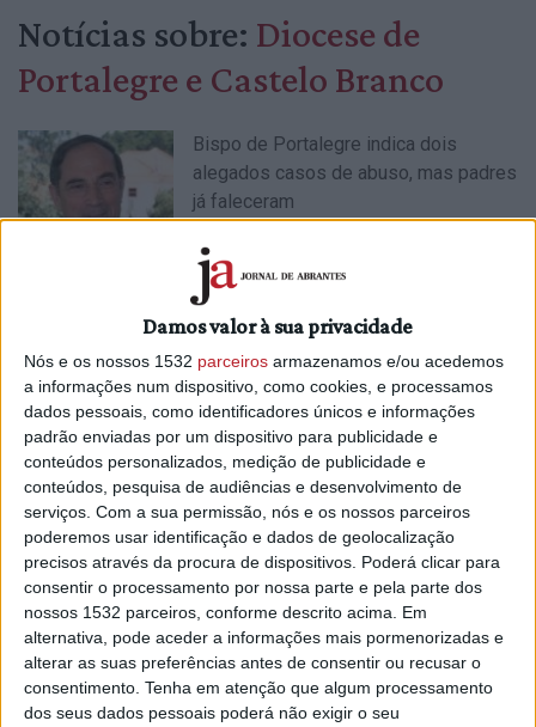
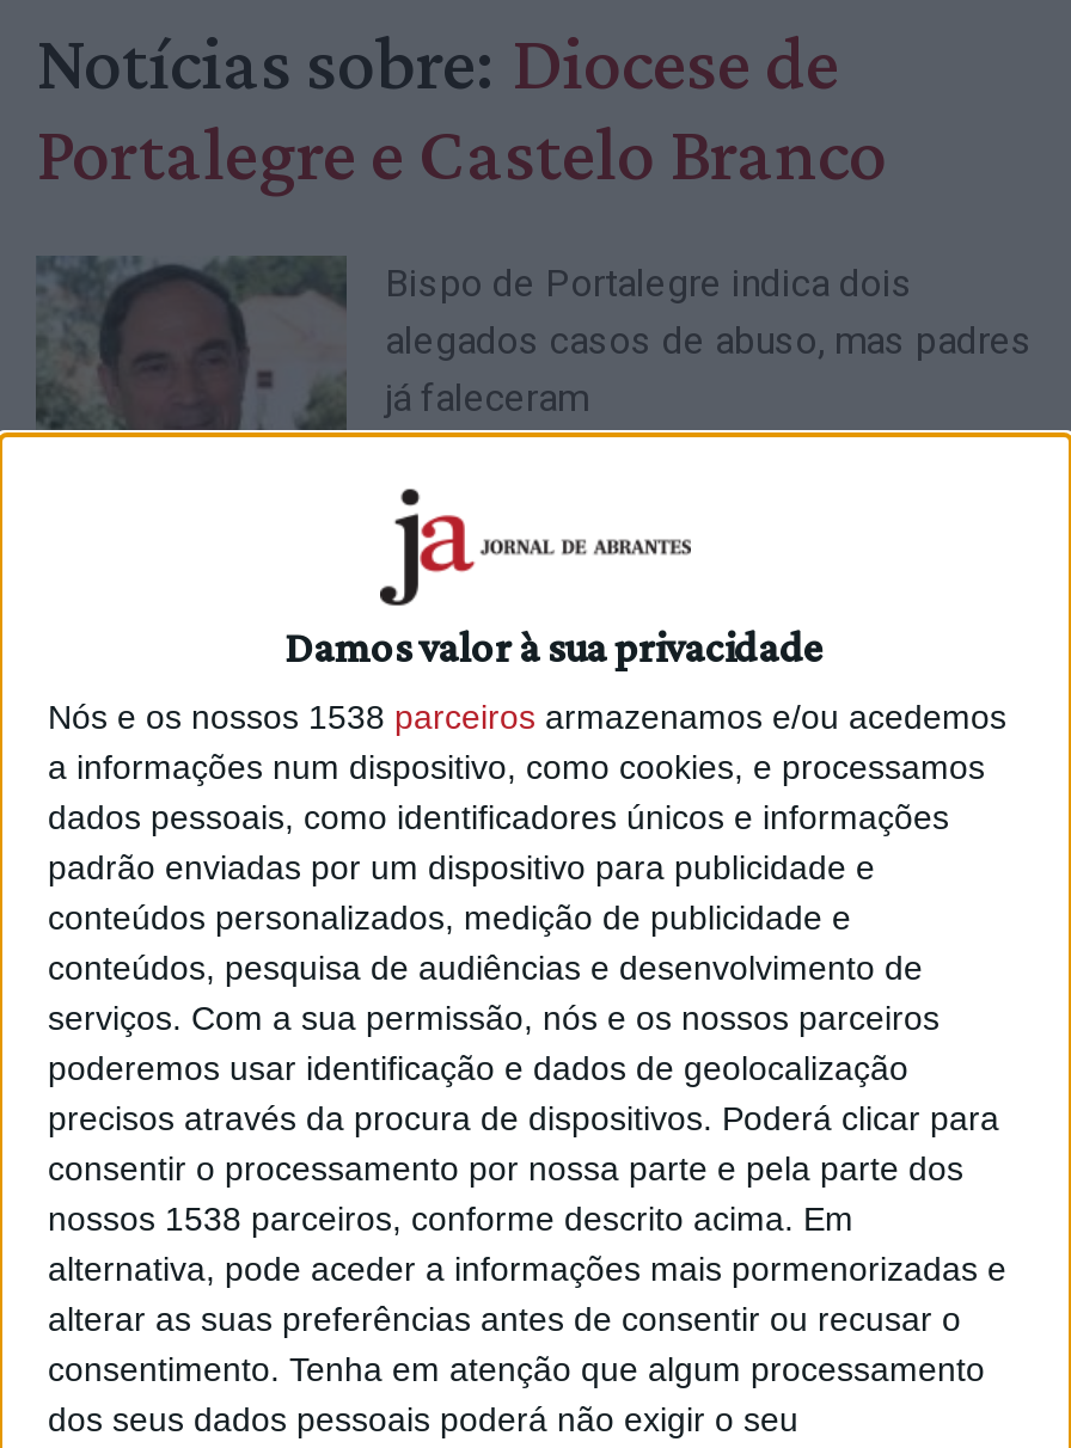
[24,352,504,371] Nós e os nossos 1532 parceiros armazenamos e/ou acedemos -> [48,698,1006,737] Nós e os nossos 1538 parceiros armazenamos e/ou acedemos
[24,603,427,622] nossos 1532 parceiros, conforme descrito acima. Em -> [48,1200,853,1238] nossos 1538 parceiros, conforme descrito acima. Em

